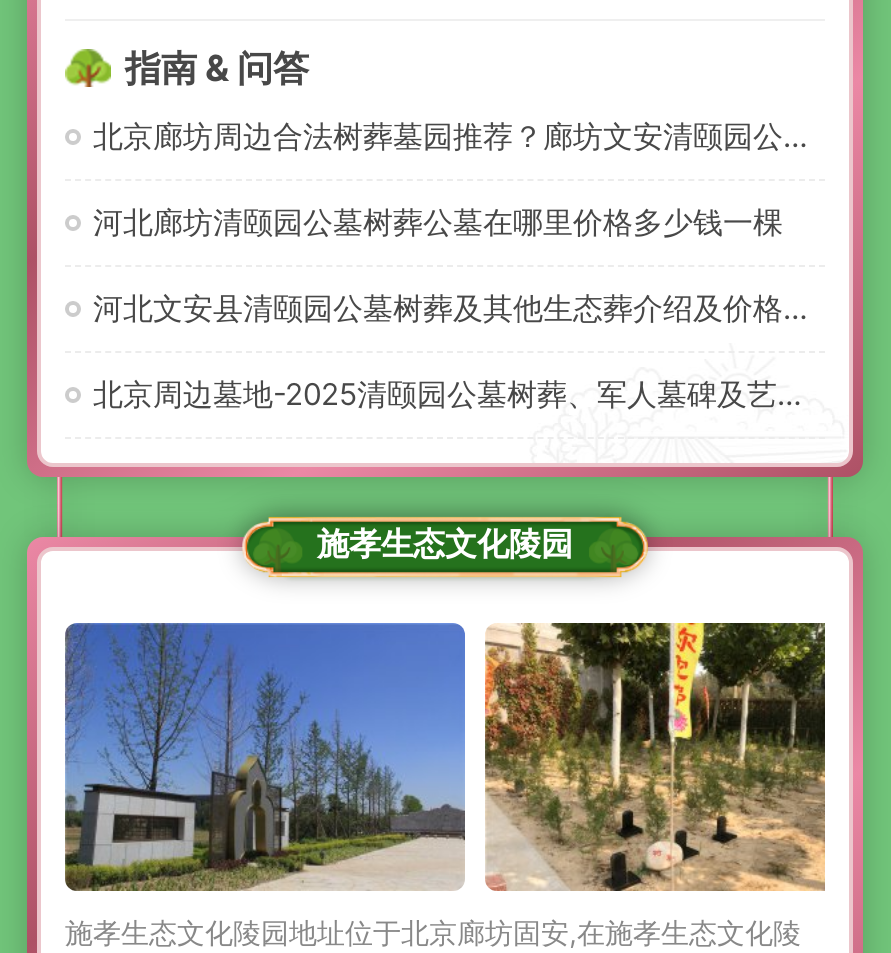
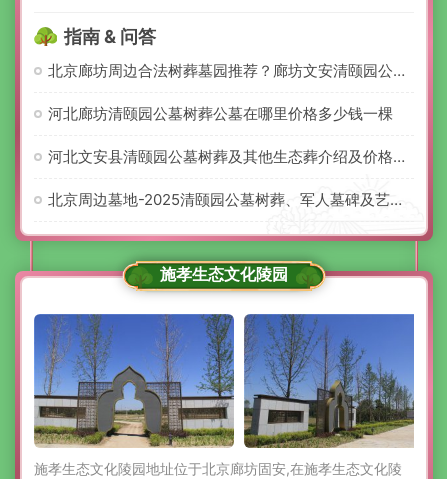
[65,623,467,891] [image] -> [33,313,235,447] [image]
[483,621,827,891] [image] -> [243,313,415,448] [image]

